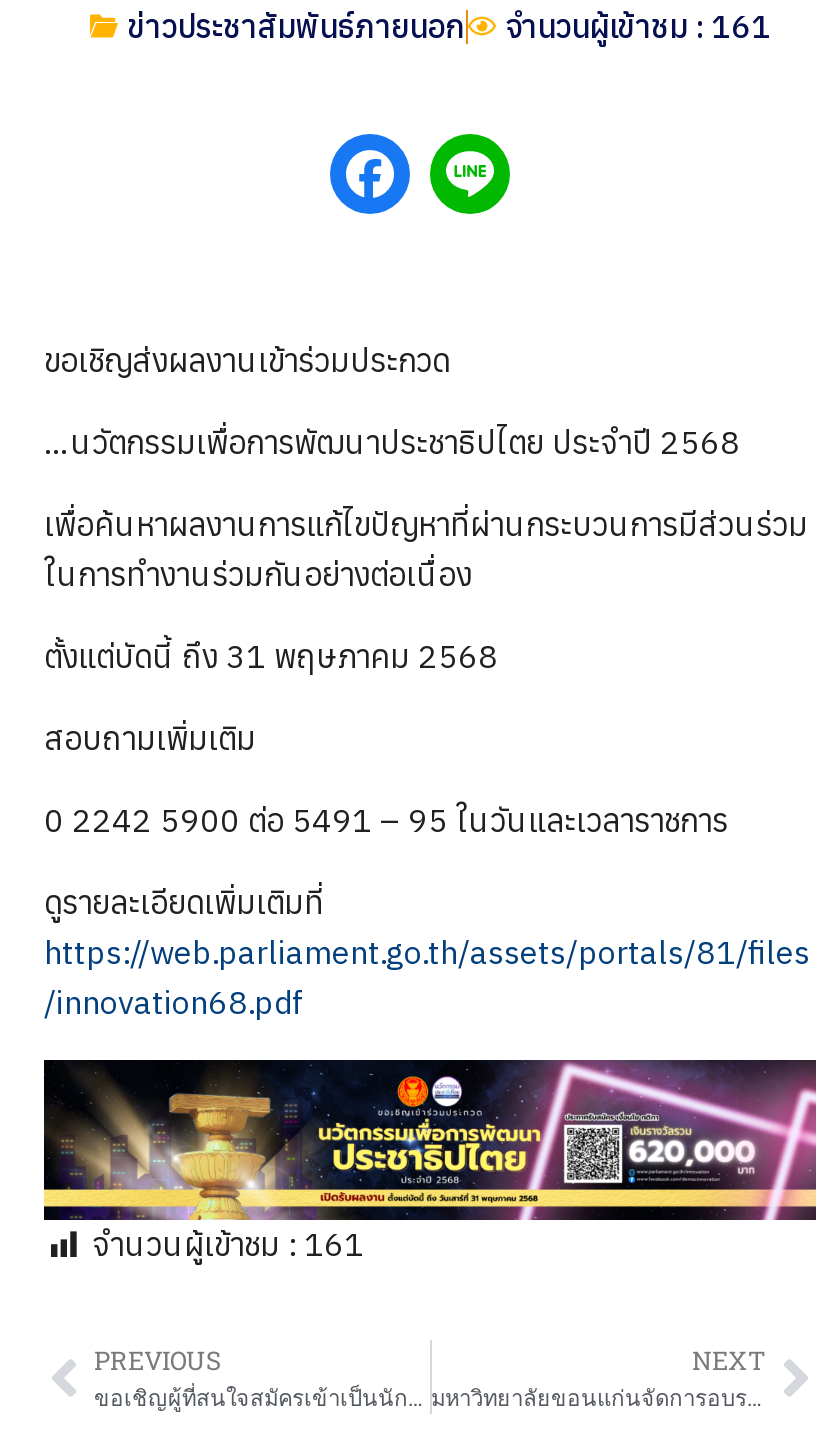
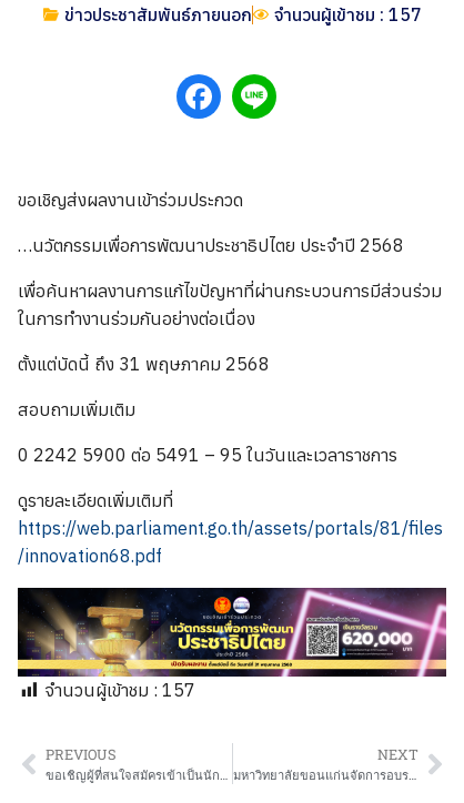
[505,6,771,46] จำนวนผู้เข้าชม : 161 -> [274,3,421,26] จำนวนผู้เข้าชม : 157
[92,1224,364,1264] จำนวนผู้เข้าชม : 161 -> [44,679,195,701] จำนวนผู้เข้าชม : 157

